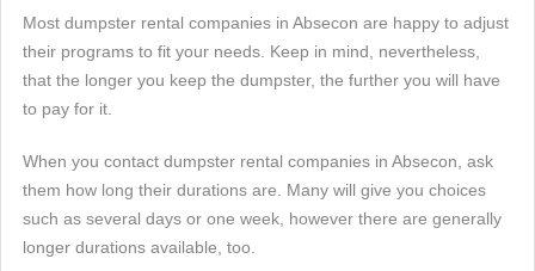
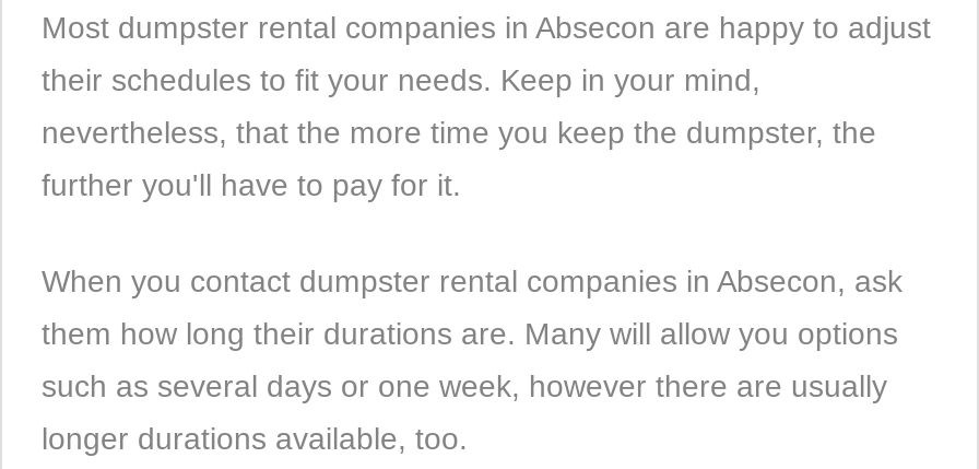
[23,42,480,61] their programs to fit your needs. Keep in mind, nevertheless, -> [42,62,760,97] their schedules to fit your needs. Keep in your mind,
[23,70,500,90] that the longer you keep the dumpster, the further you will have -> [42,115,876,150] nevertheless, that the more time you keep the dumpster, the
[23,99,112,118] to pay for it. -> [42,167,461,202] further you'll have to pay for it.
[23,180,486,199] them how long their durations are. Many will give you choices -> [42,316,898,351] them how long their durations are. Many will allow you options
[23,209,502,228] such as several days or one week, however there are generally -> [42,368,887,403] such as several days or one week, however there are usually

